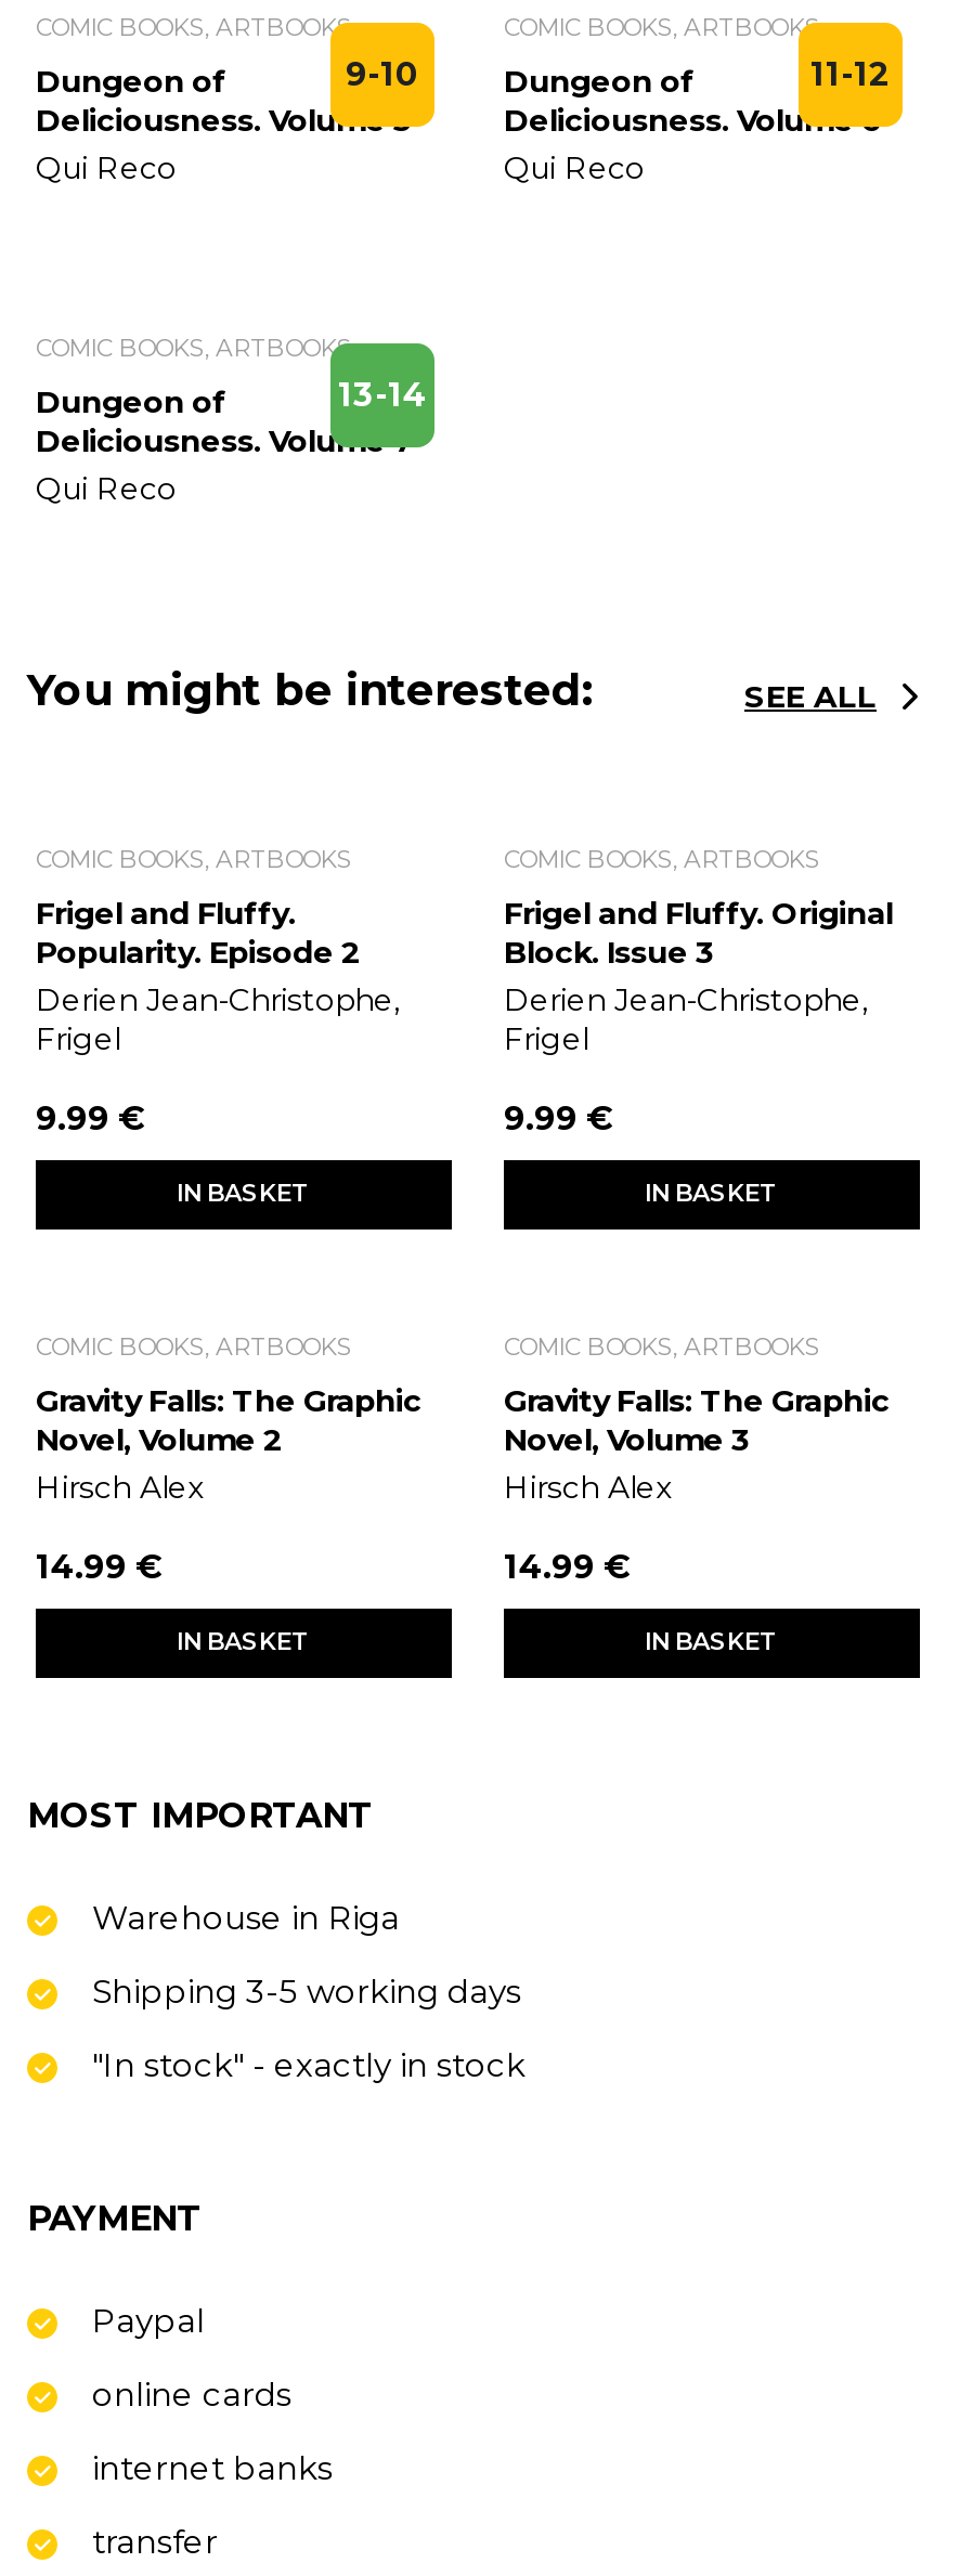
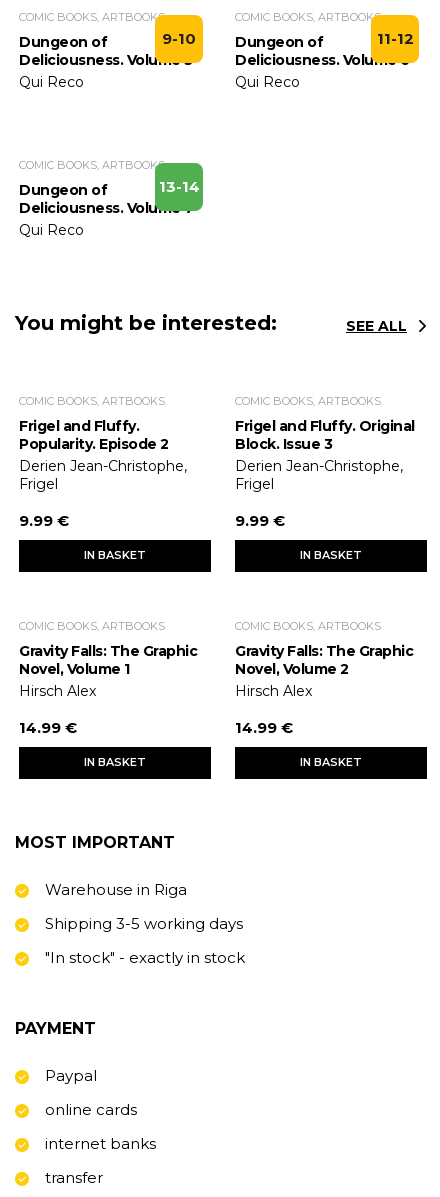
[36,1420,282,1459] Novel, Volume 2 -> [19,660,129,678] Novel, Volume 1
[504,1420,750,1459] Novel, Volume 3 -> [235,660,348,678] Novel, Volume 2

